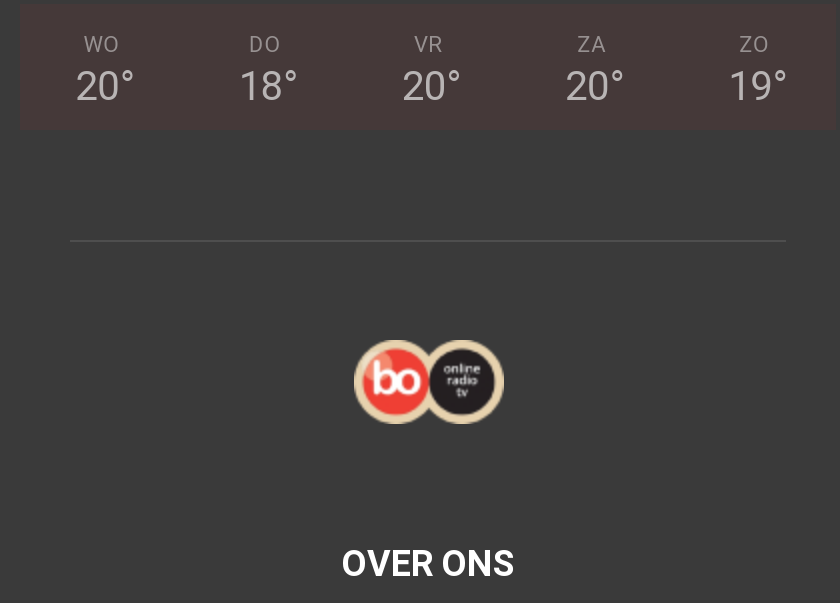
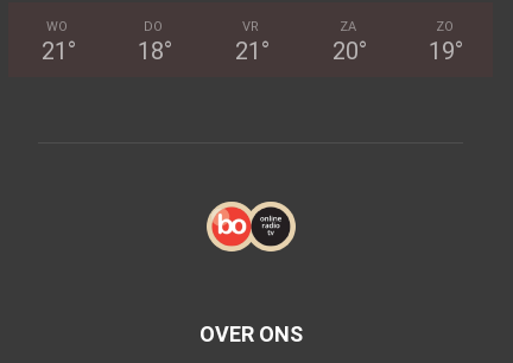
[76,62,134,110] 20° -> [41,37,76,66] 21°
[402,62,460,110] 20° -> [235,37,270,66] 21°

